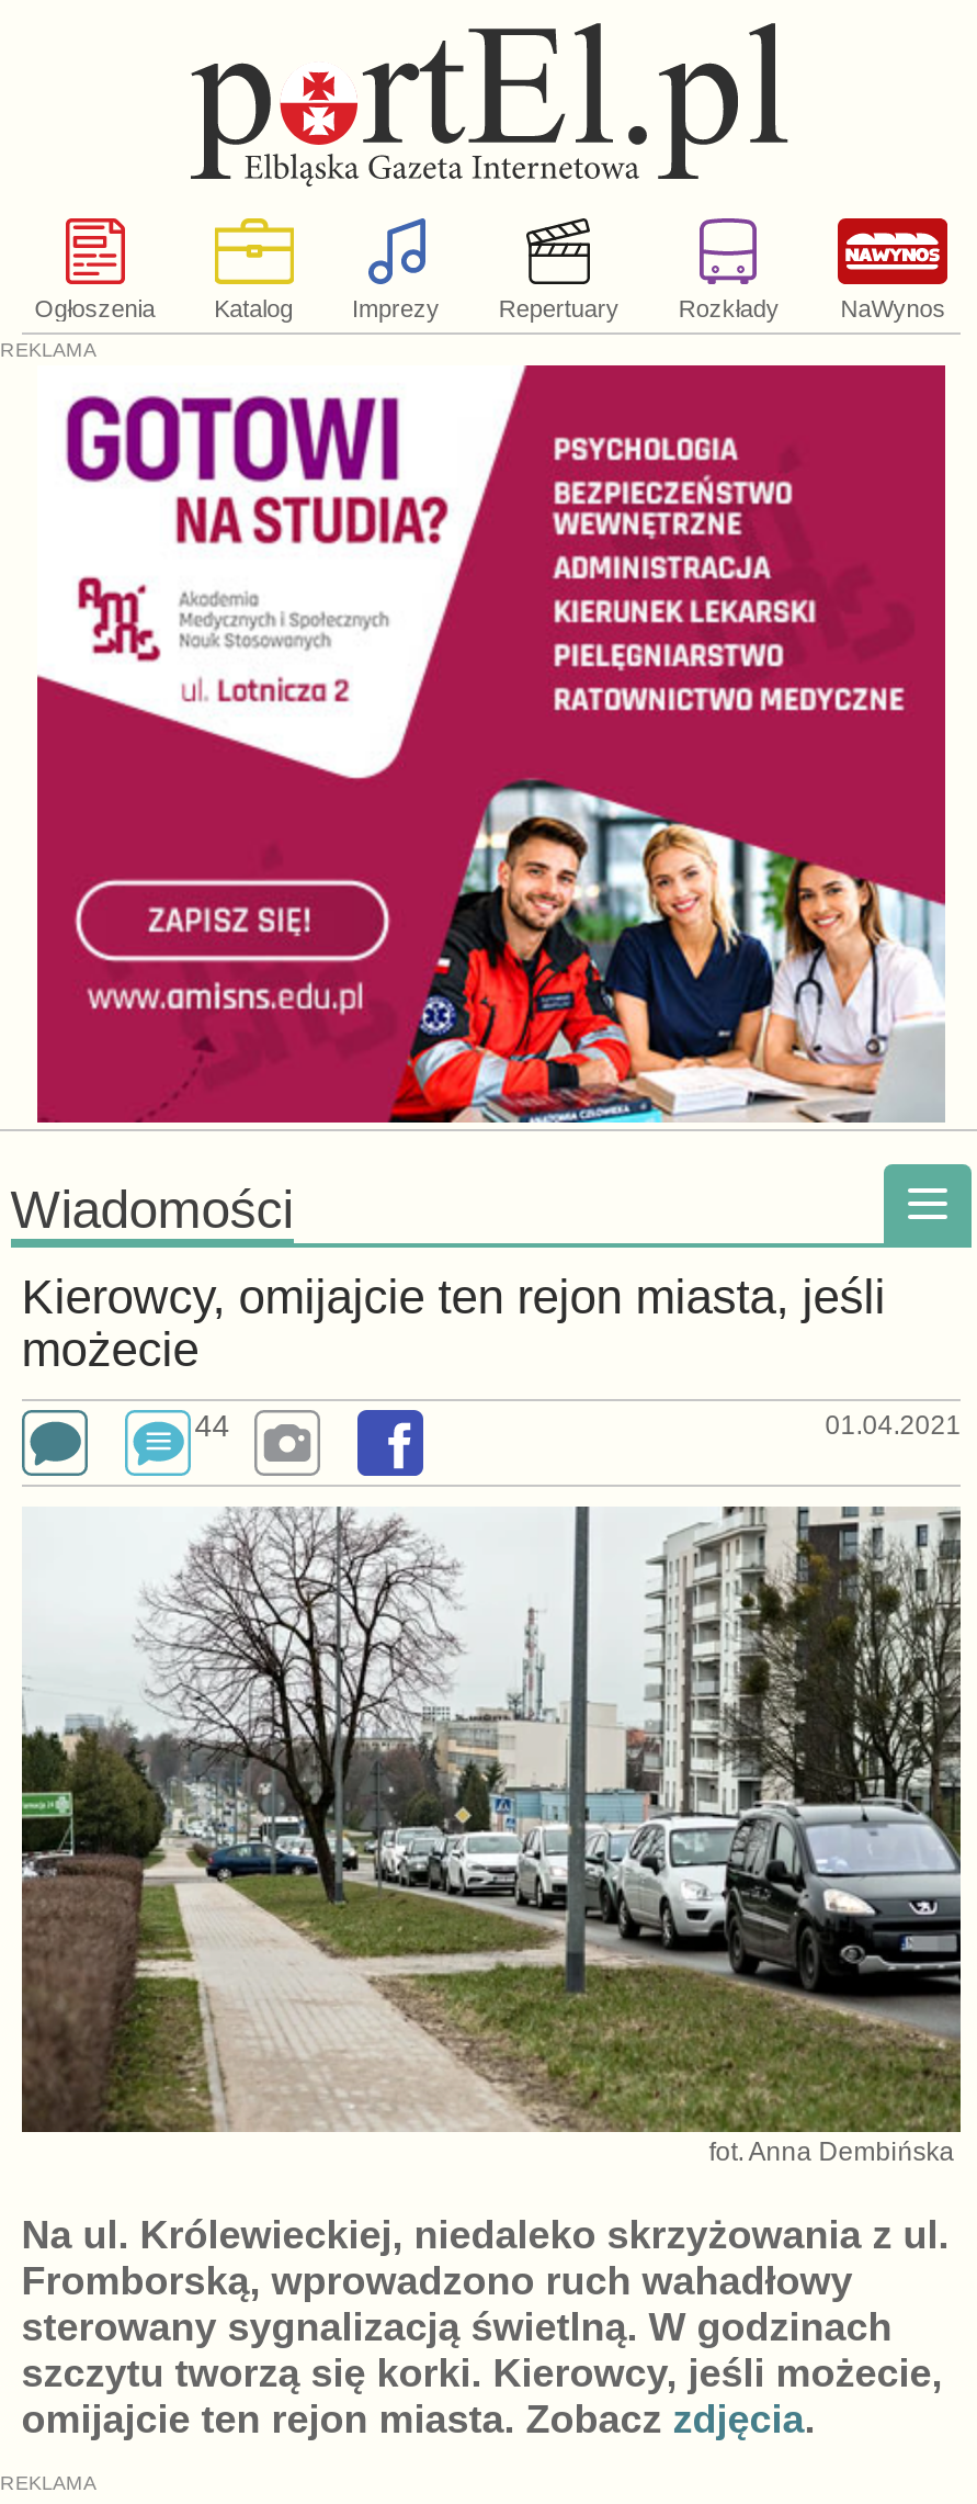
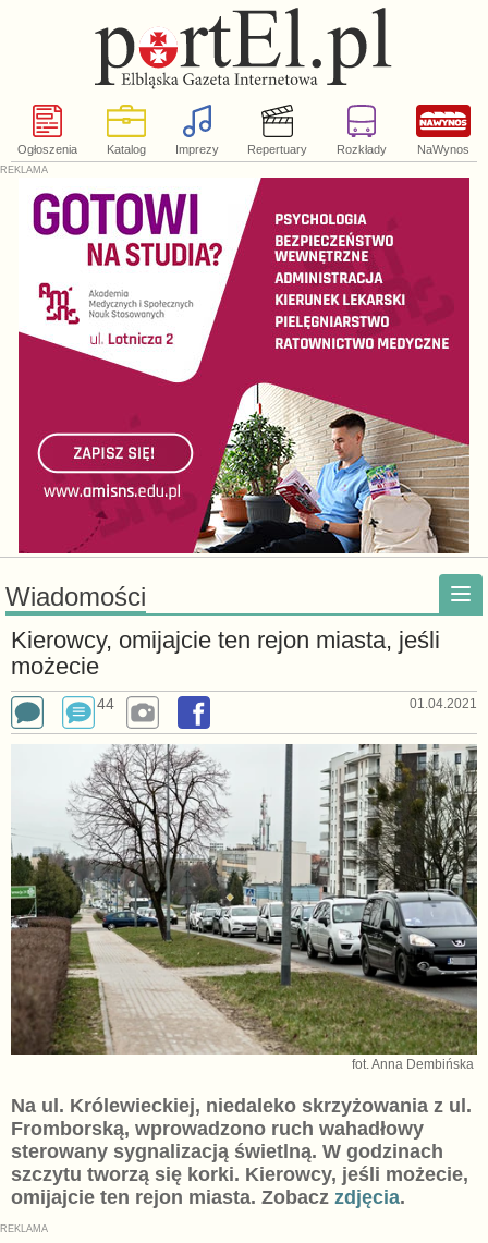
[388,778,945,1125] [image] -> [193,382,471,555] [image]

